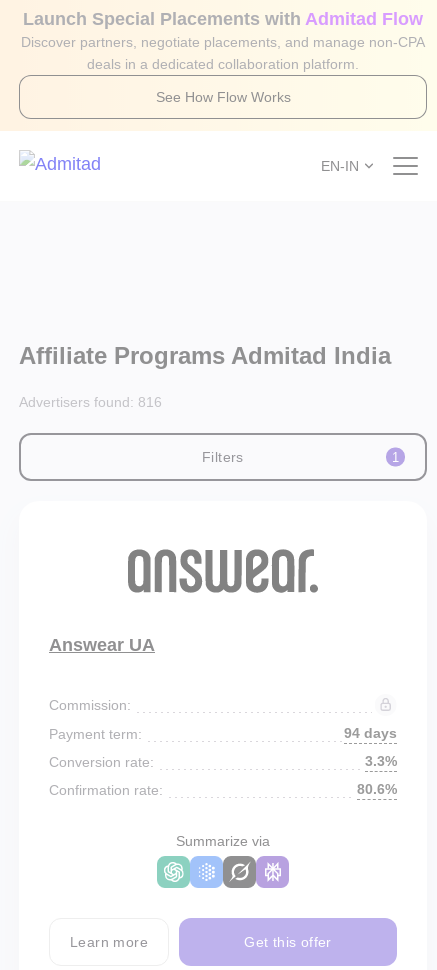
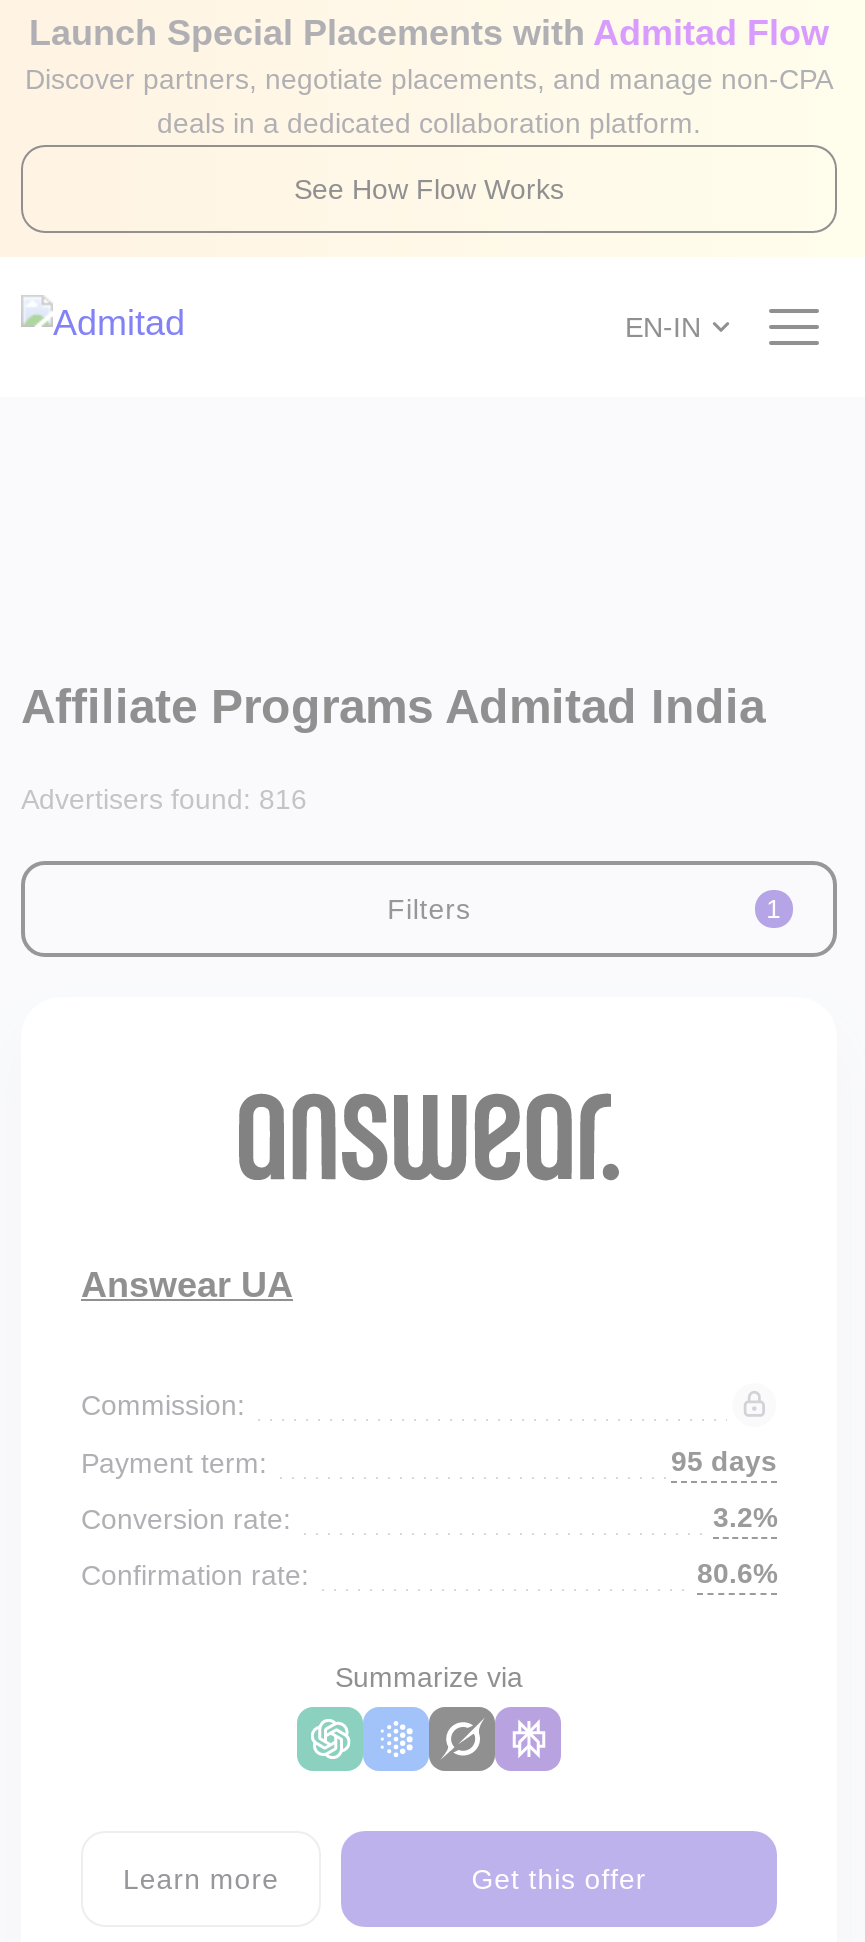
[344,725,397,741] 94 days -> [671,1445,777,1477] 95 days
[365,753,397,769] 3.3% -> [713,1501,777,1533] 3.2%

